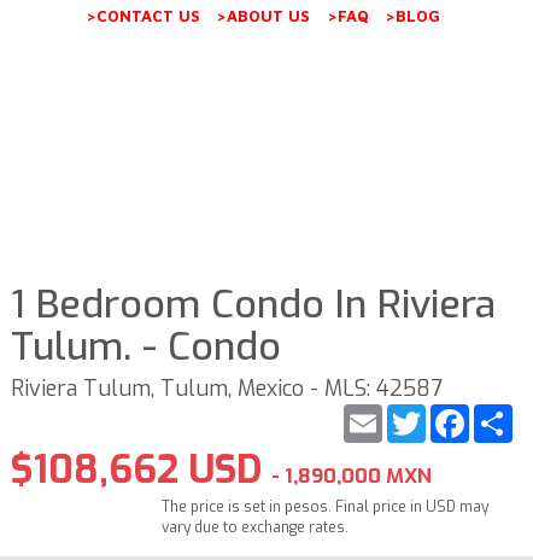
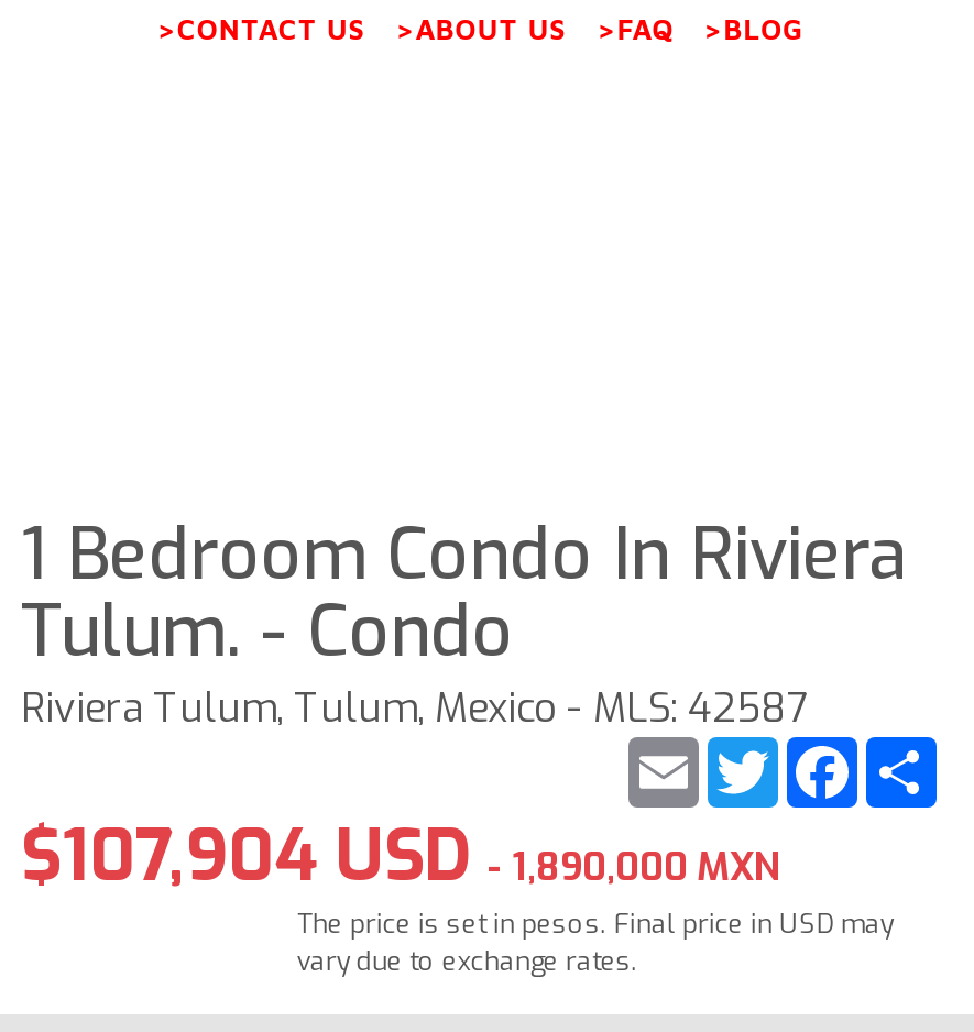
[11,444,432,495] $108,662 USD - 1,890,000 MXN -> [21,810,780,902] $107,904 USD - 1,890,000 MXN

